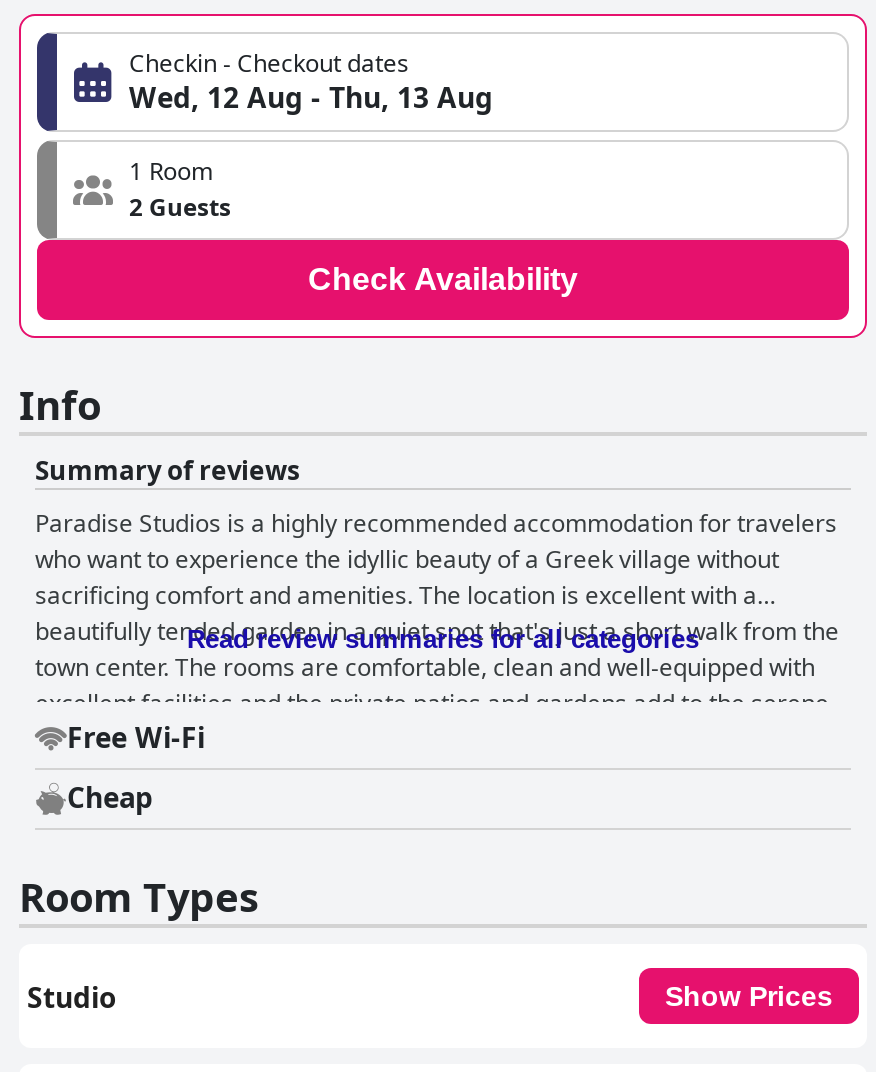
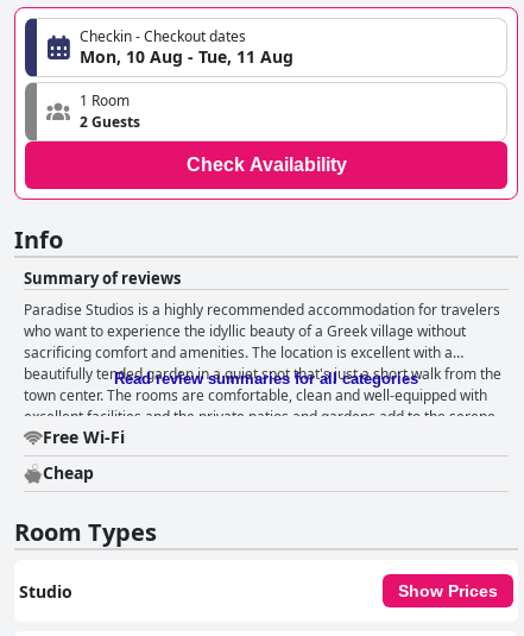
[129,78,493,116] Wed, 12 Aug - Thu, 13 Aug -> [80,45,293,68] Mon, 10 Aug - Tue, 11 Aug

